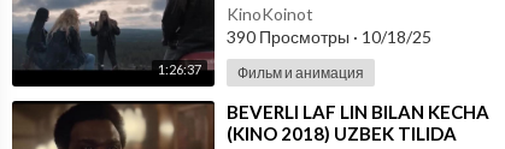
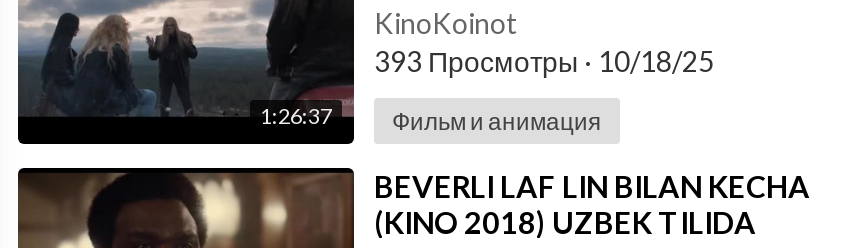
[227,27,431,47] 390 Просмотры · 10/18/25 -> [374,45,714,79] 393 Просмотры · 10/18/25

